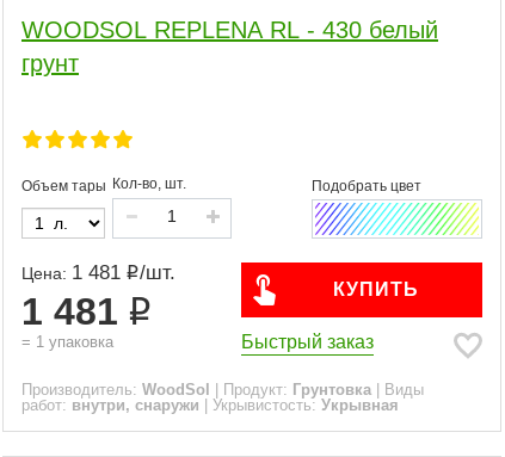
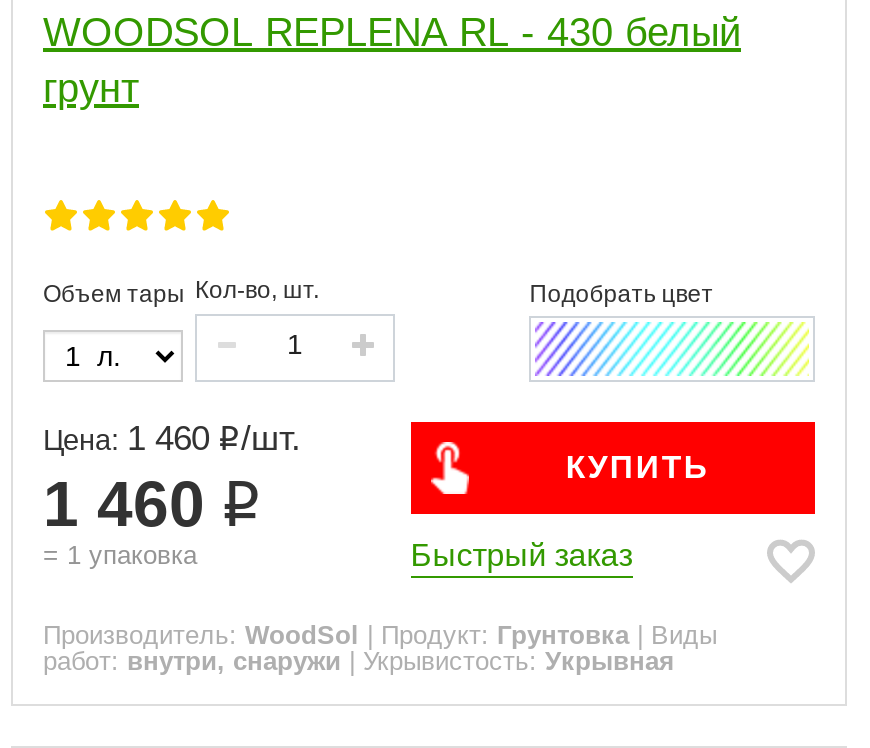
[21,260,175,284] Цена: 1 481 /шт. -> [43,418,301,458] Цена: 1 460 /шт.
[21,290,118,333] 1 481 -> [43,468,205,540] 1 460

